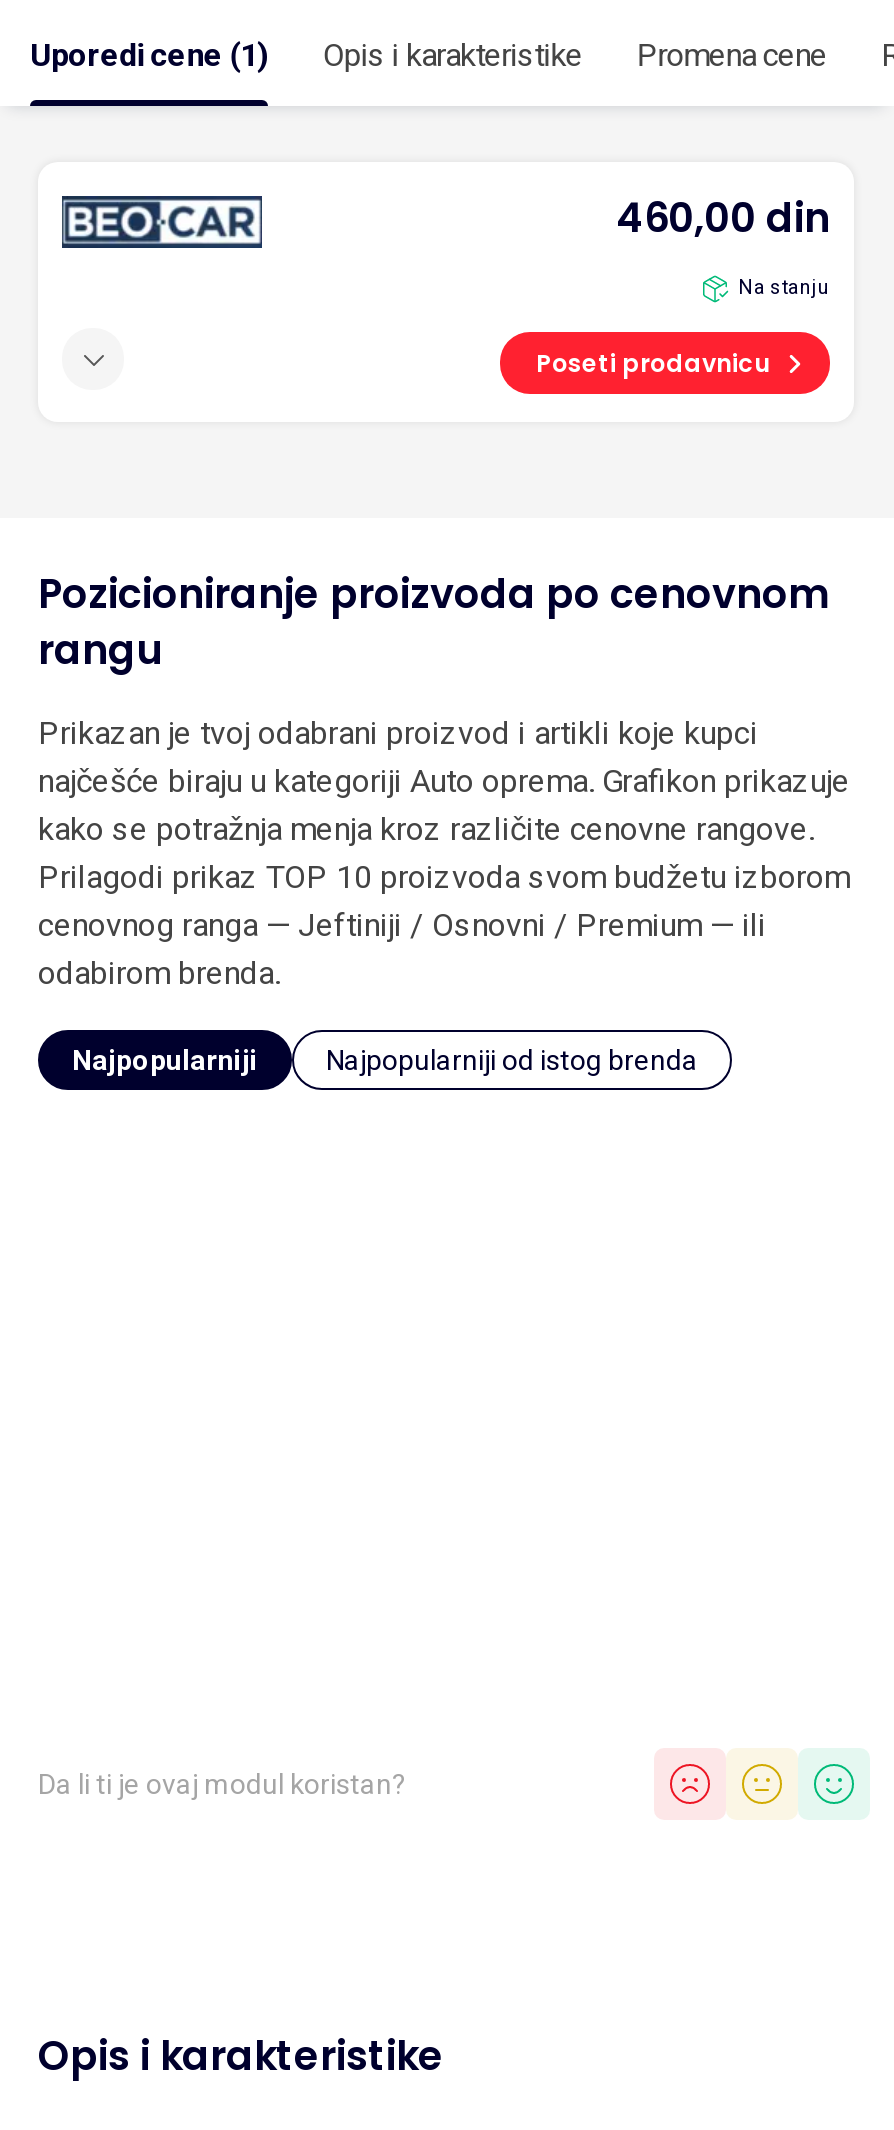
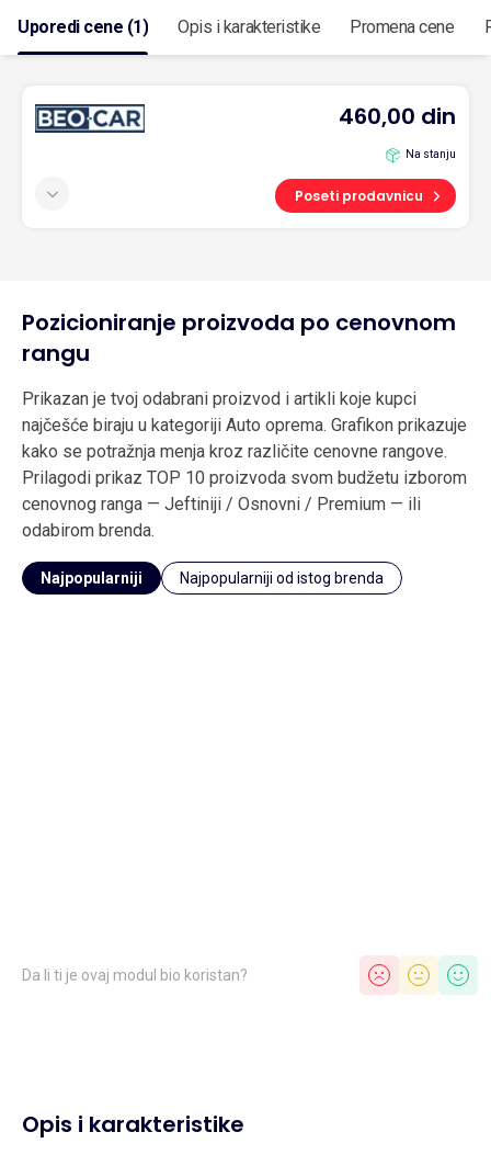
[38,1769,406,1801] Da li ti je ovaj modul koristan? -> [22,967,248,984] Da li ti je ovaj modul bio koristan?

